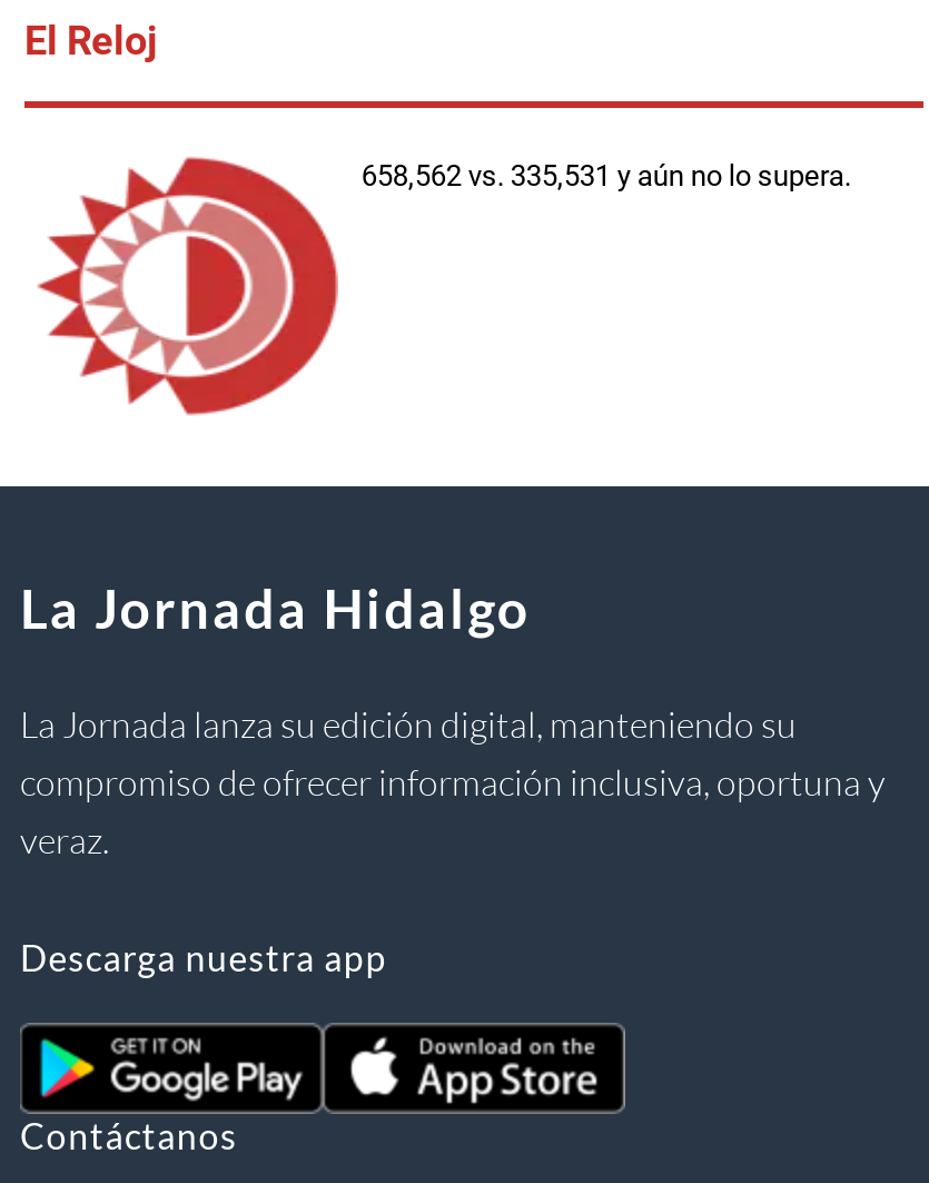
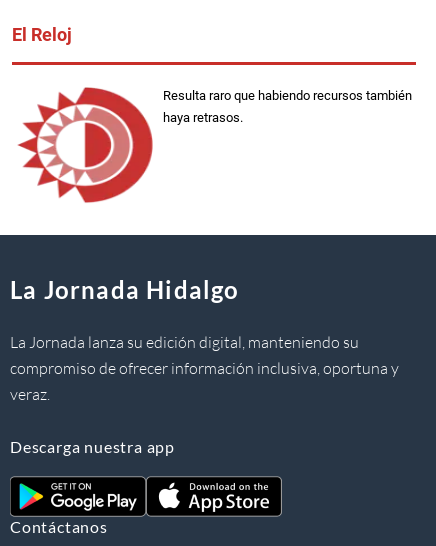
[361,158,851,191] 658,562 vs. 335,531 y aún no lo supera. -> [163,88,412,125] Resulta raro que habiendo recursos también | haya retrasos.

